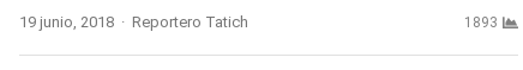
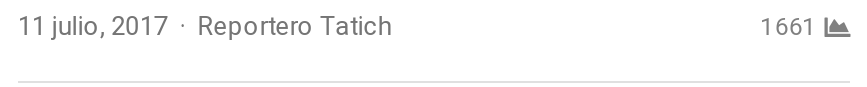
[19,14,114,31] 19 junio, 2018 -> [17,12,167,42] 11 julio, 2017
[465,15,498,31] 1893 -> [761,14,817,42] 1661

